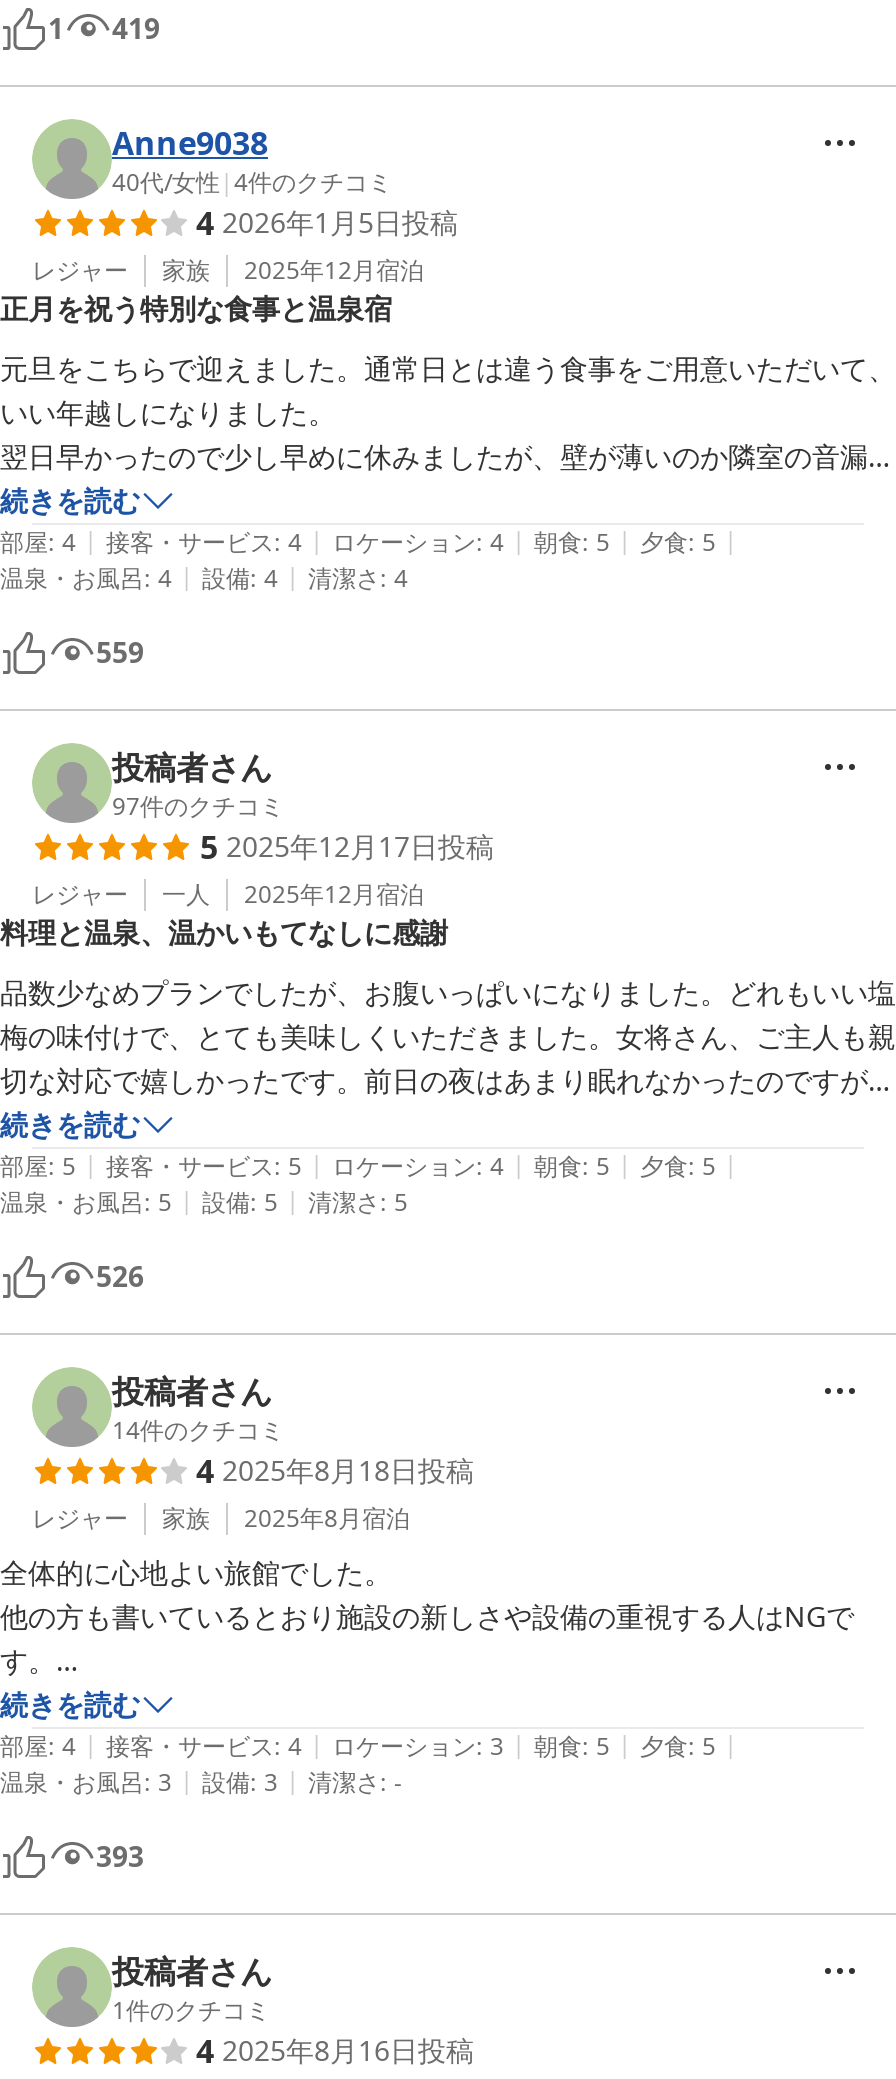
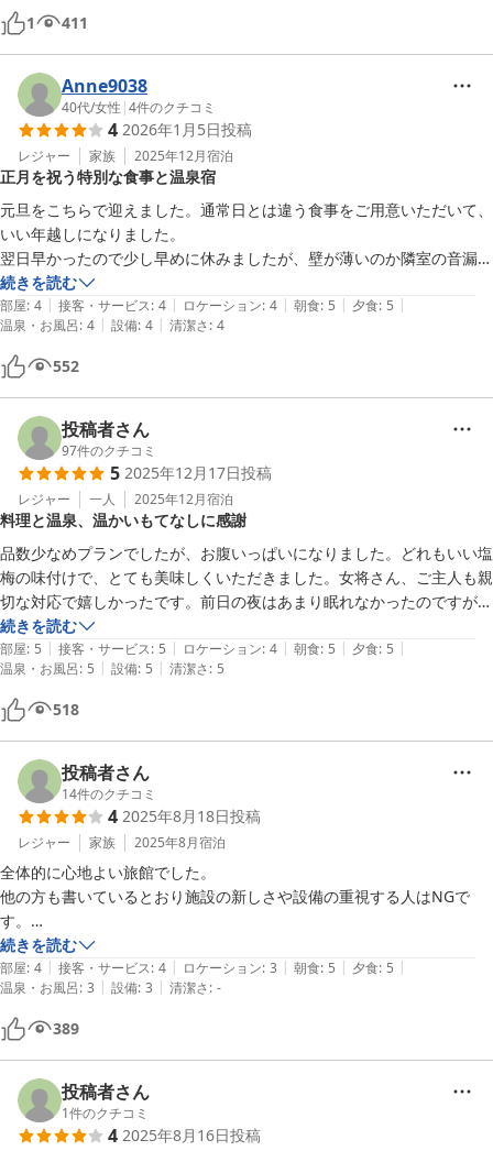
[48,9,160,47] 1 419 -> [26,12,88,33] 1 411
[96,633,144,671] 559 -> [53,355,79,376] 552
[96,1257,144,1295] 526 -> [53,699,79,720] 518
[96,1837,144,1875] 393 -> [53,1018,79,1039] 389

